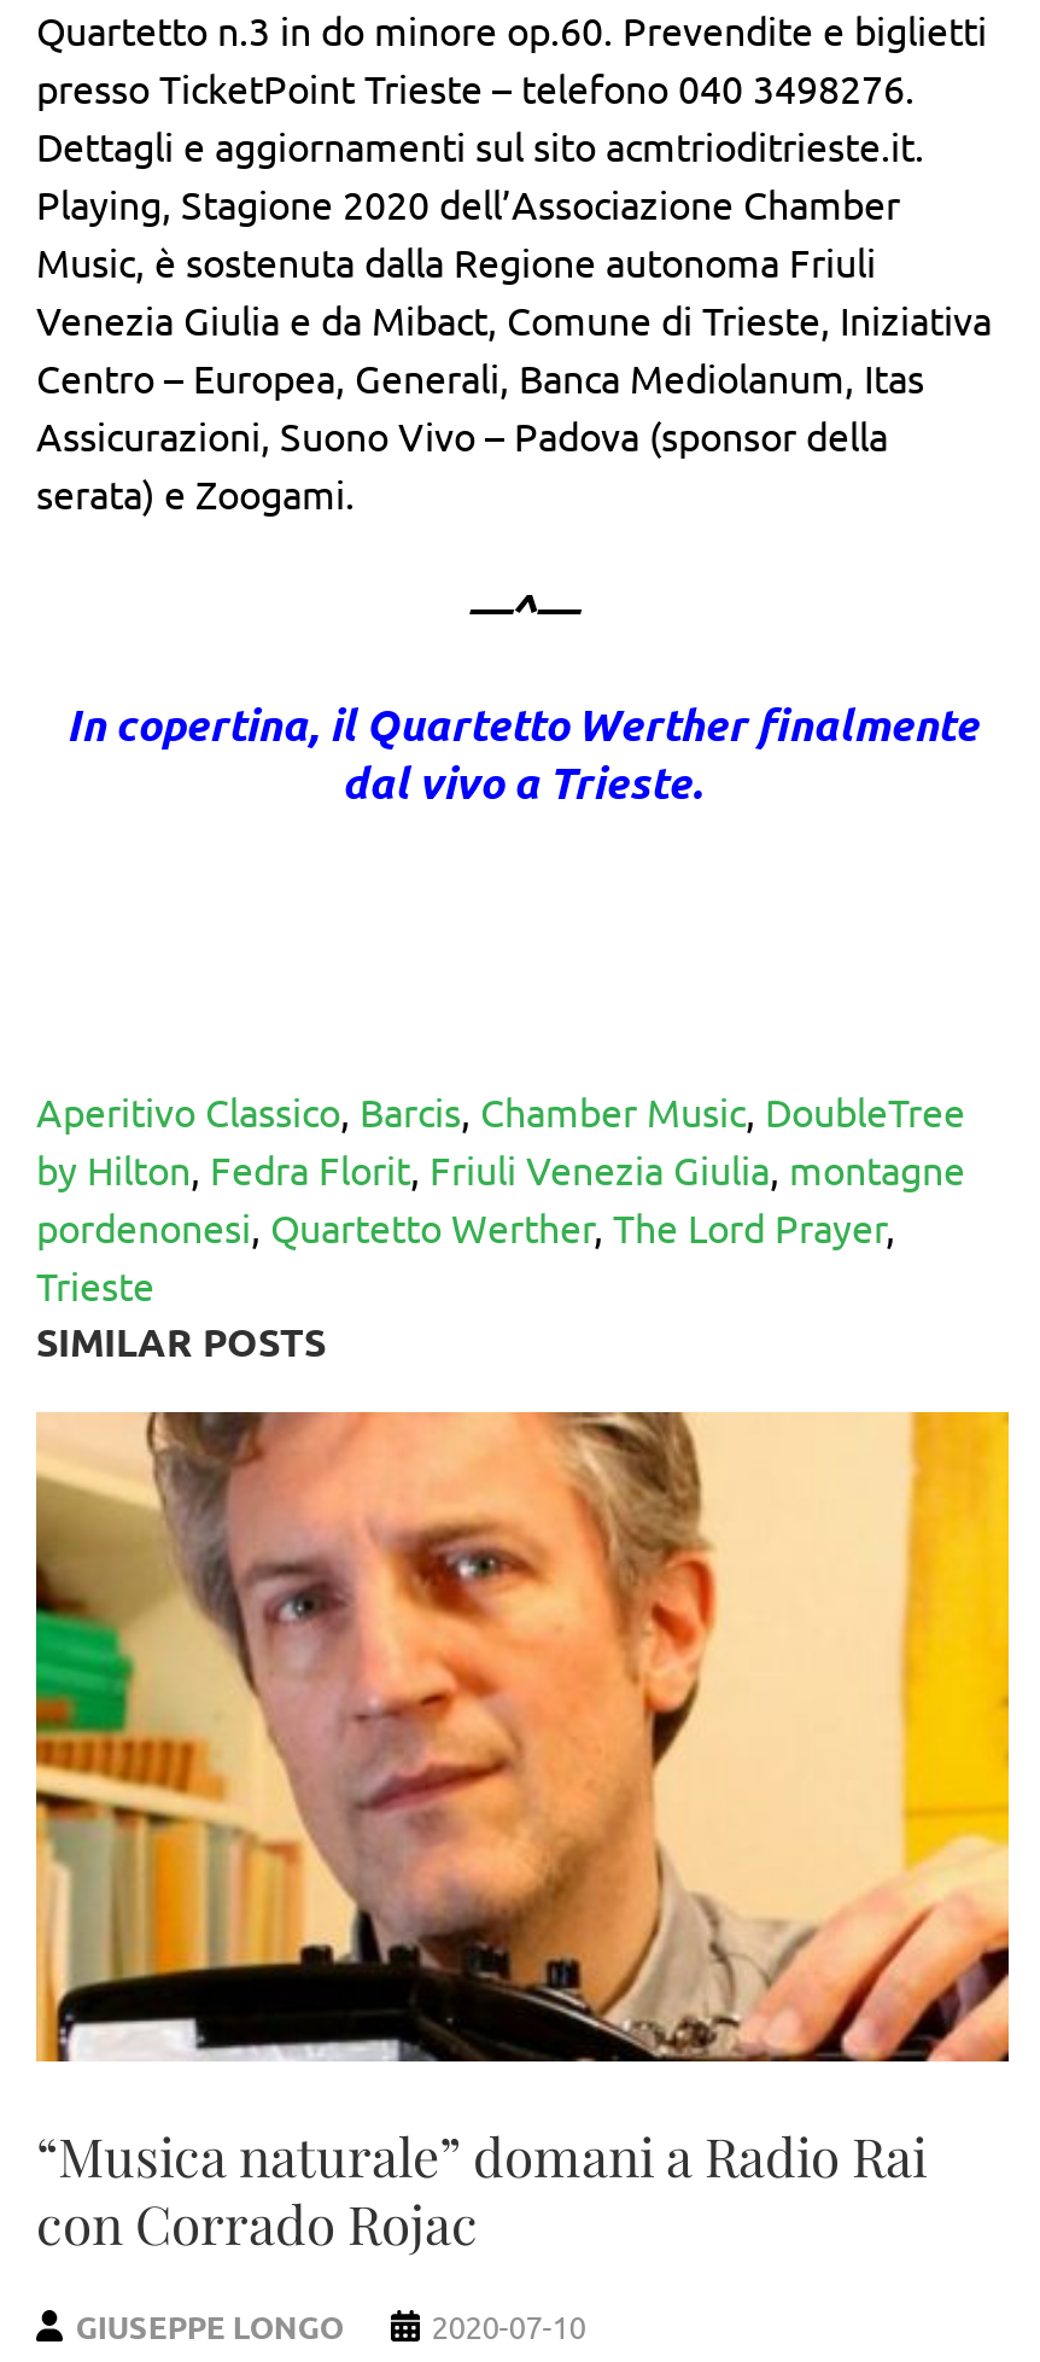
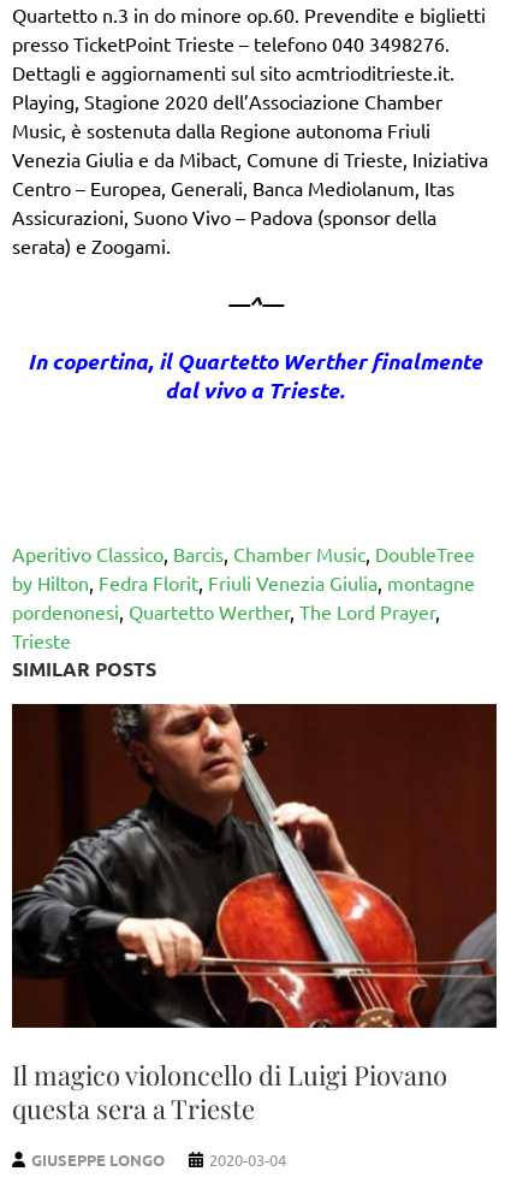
[34,1410,1011,2259] [image] | “Musica naturale” domani a Radio Rai | con Corrado Rojac -> [11,703,498,1126] [image] | Il magico violoncello di Luigi Piovano | questa sera a Trieste
[431,2305,586,2346] 2020-07-10 -> [209,1149,286,1169] 2020-03-04

